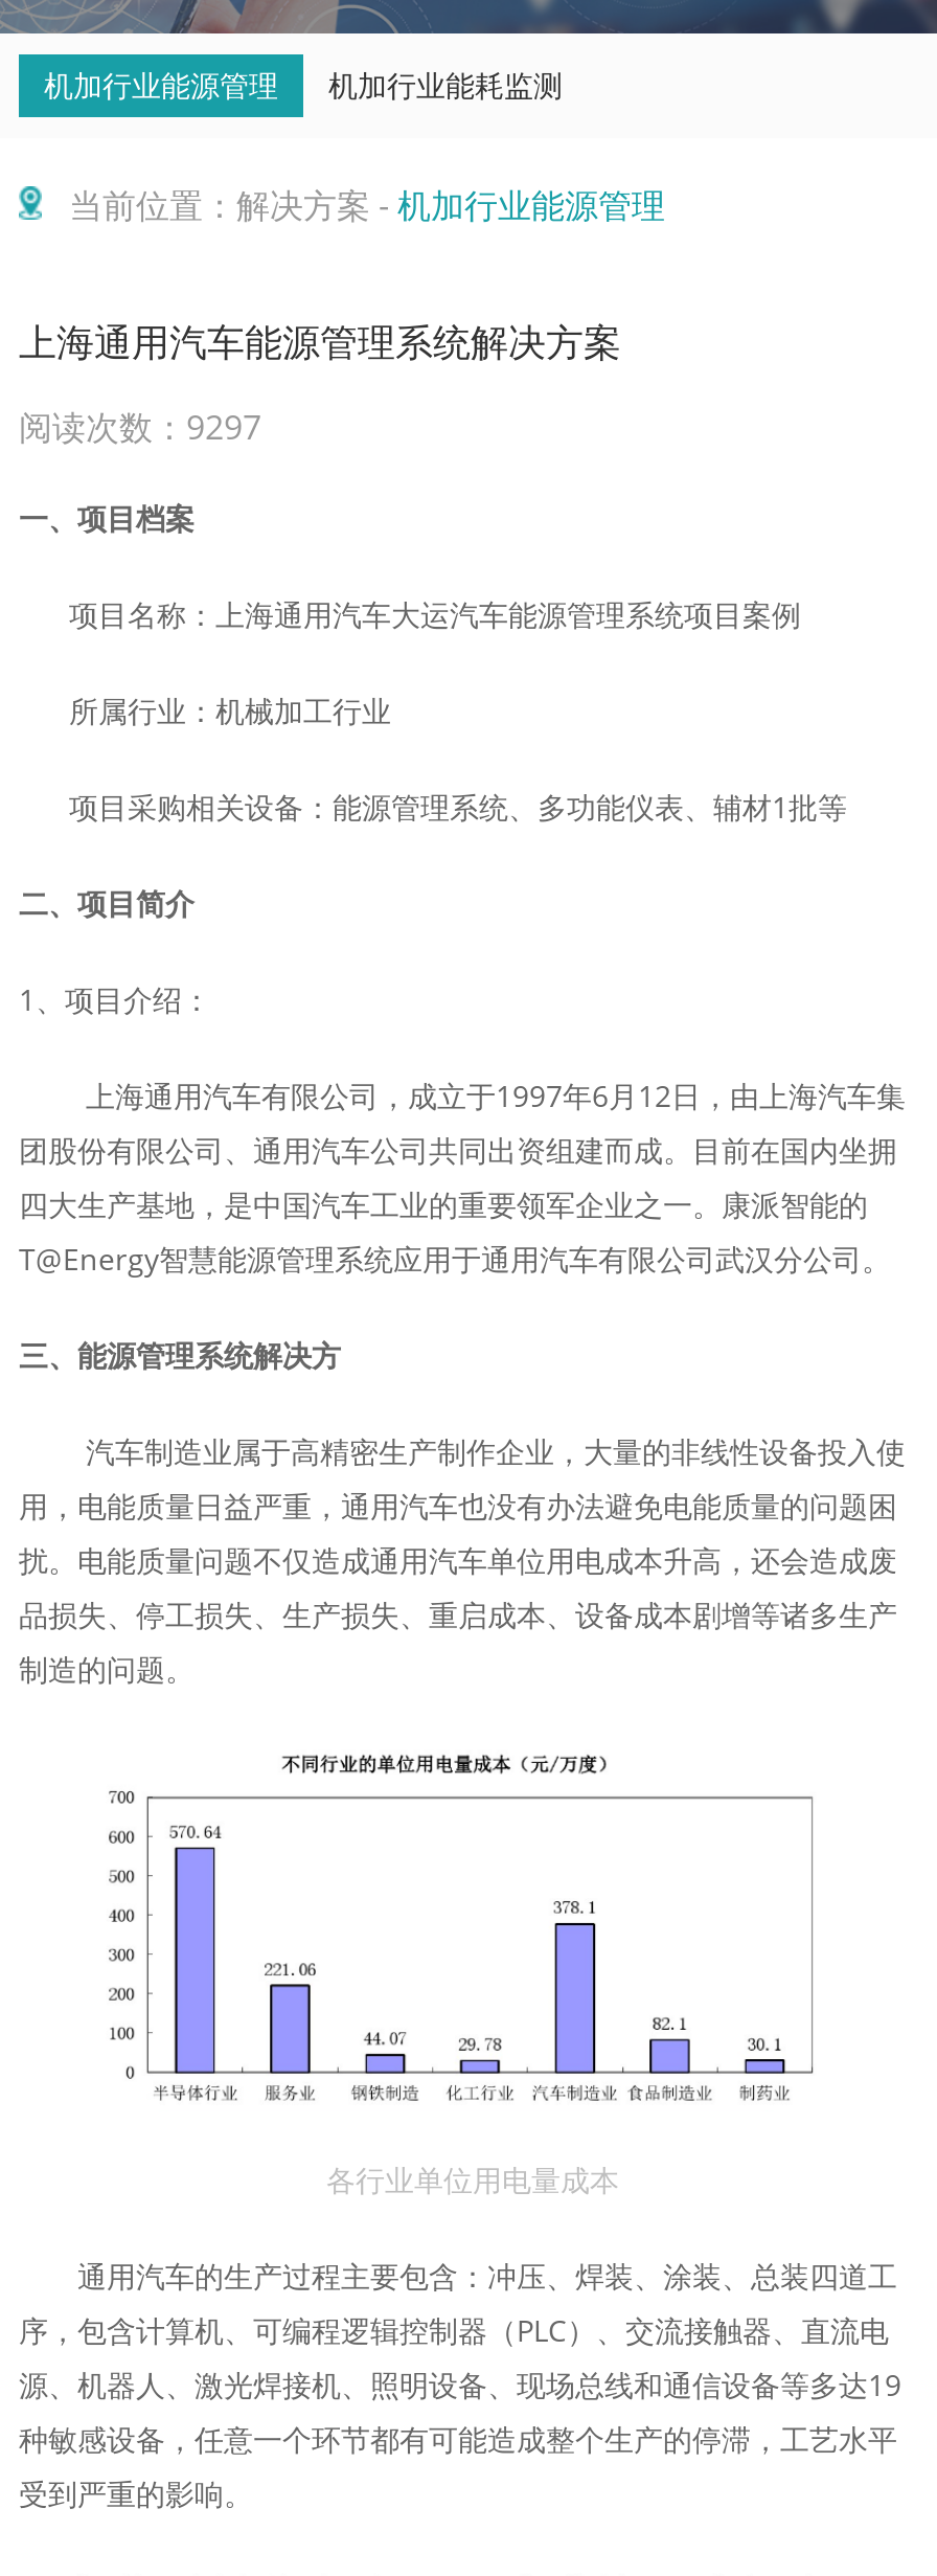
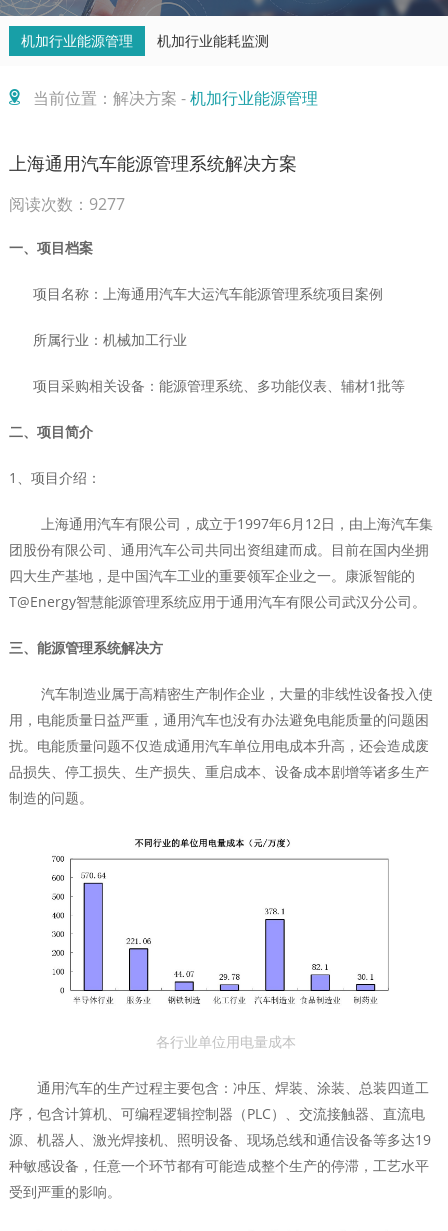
[19,404,261,450] 阅读次数：9297 -> [9,193,125,215] 阅读次数：9277

